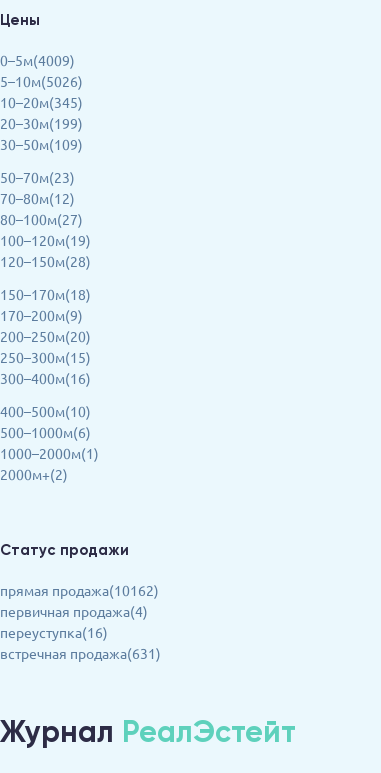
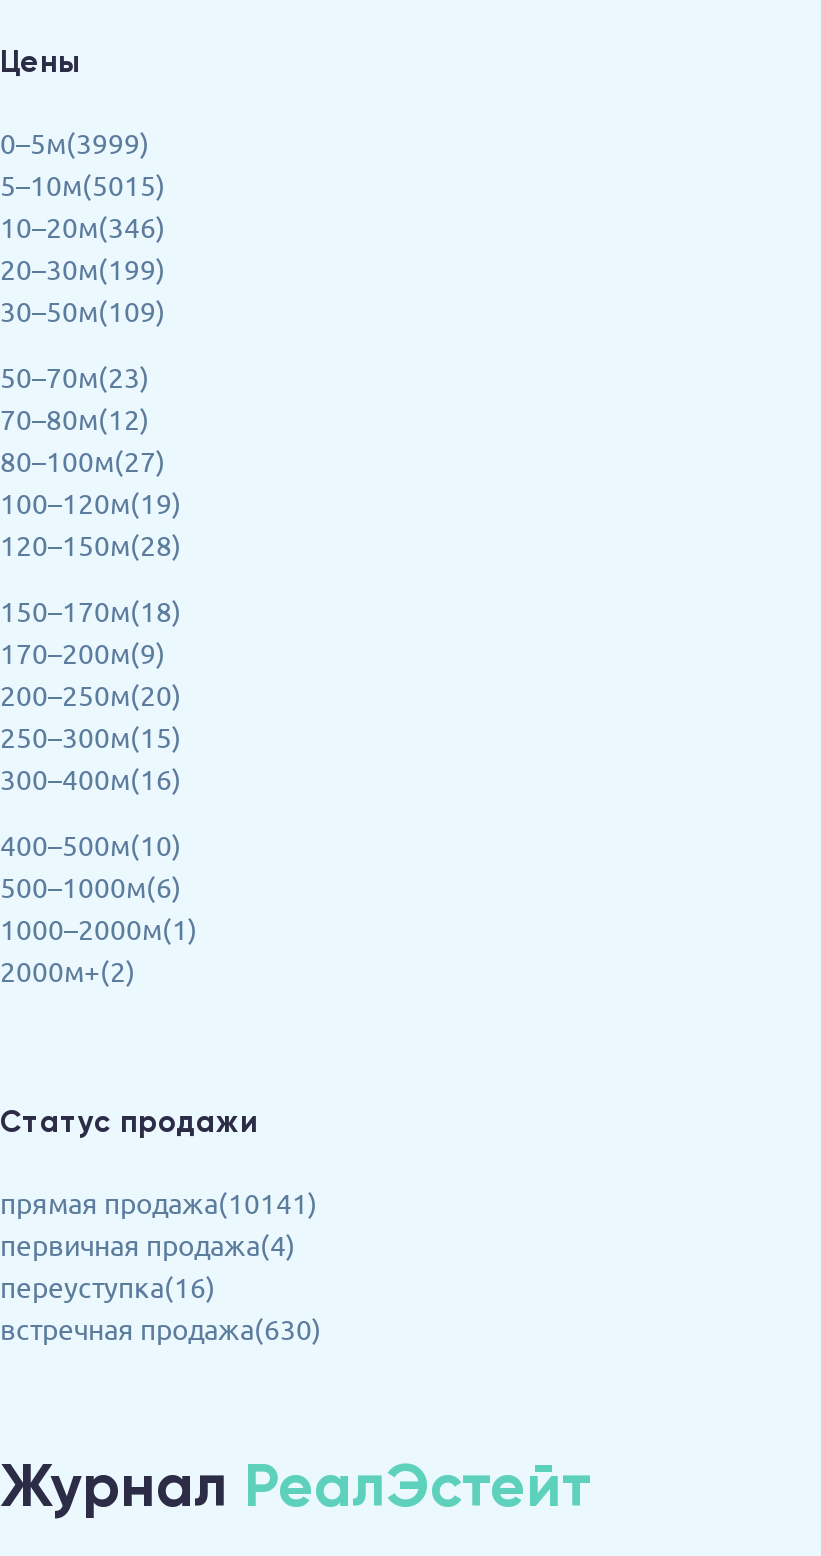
[0,51,83,111] 0–5м(4009) | 5–10м(5026) | 10–20м(345) -> [0,124,166,244] 0–5м(3999) | 5–10м(5015) | 10–20м(346)
[0,581,159,599] прямая продажа(10162) -> [0,1184,318,1220] прямая продажа(10141)
[0,644,161,662] встречная продажа(631) -> [0,1310,322,1346] встречная продажа(630)

